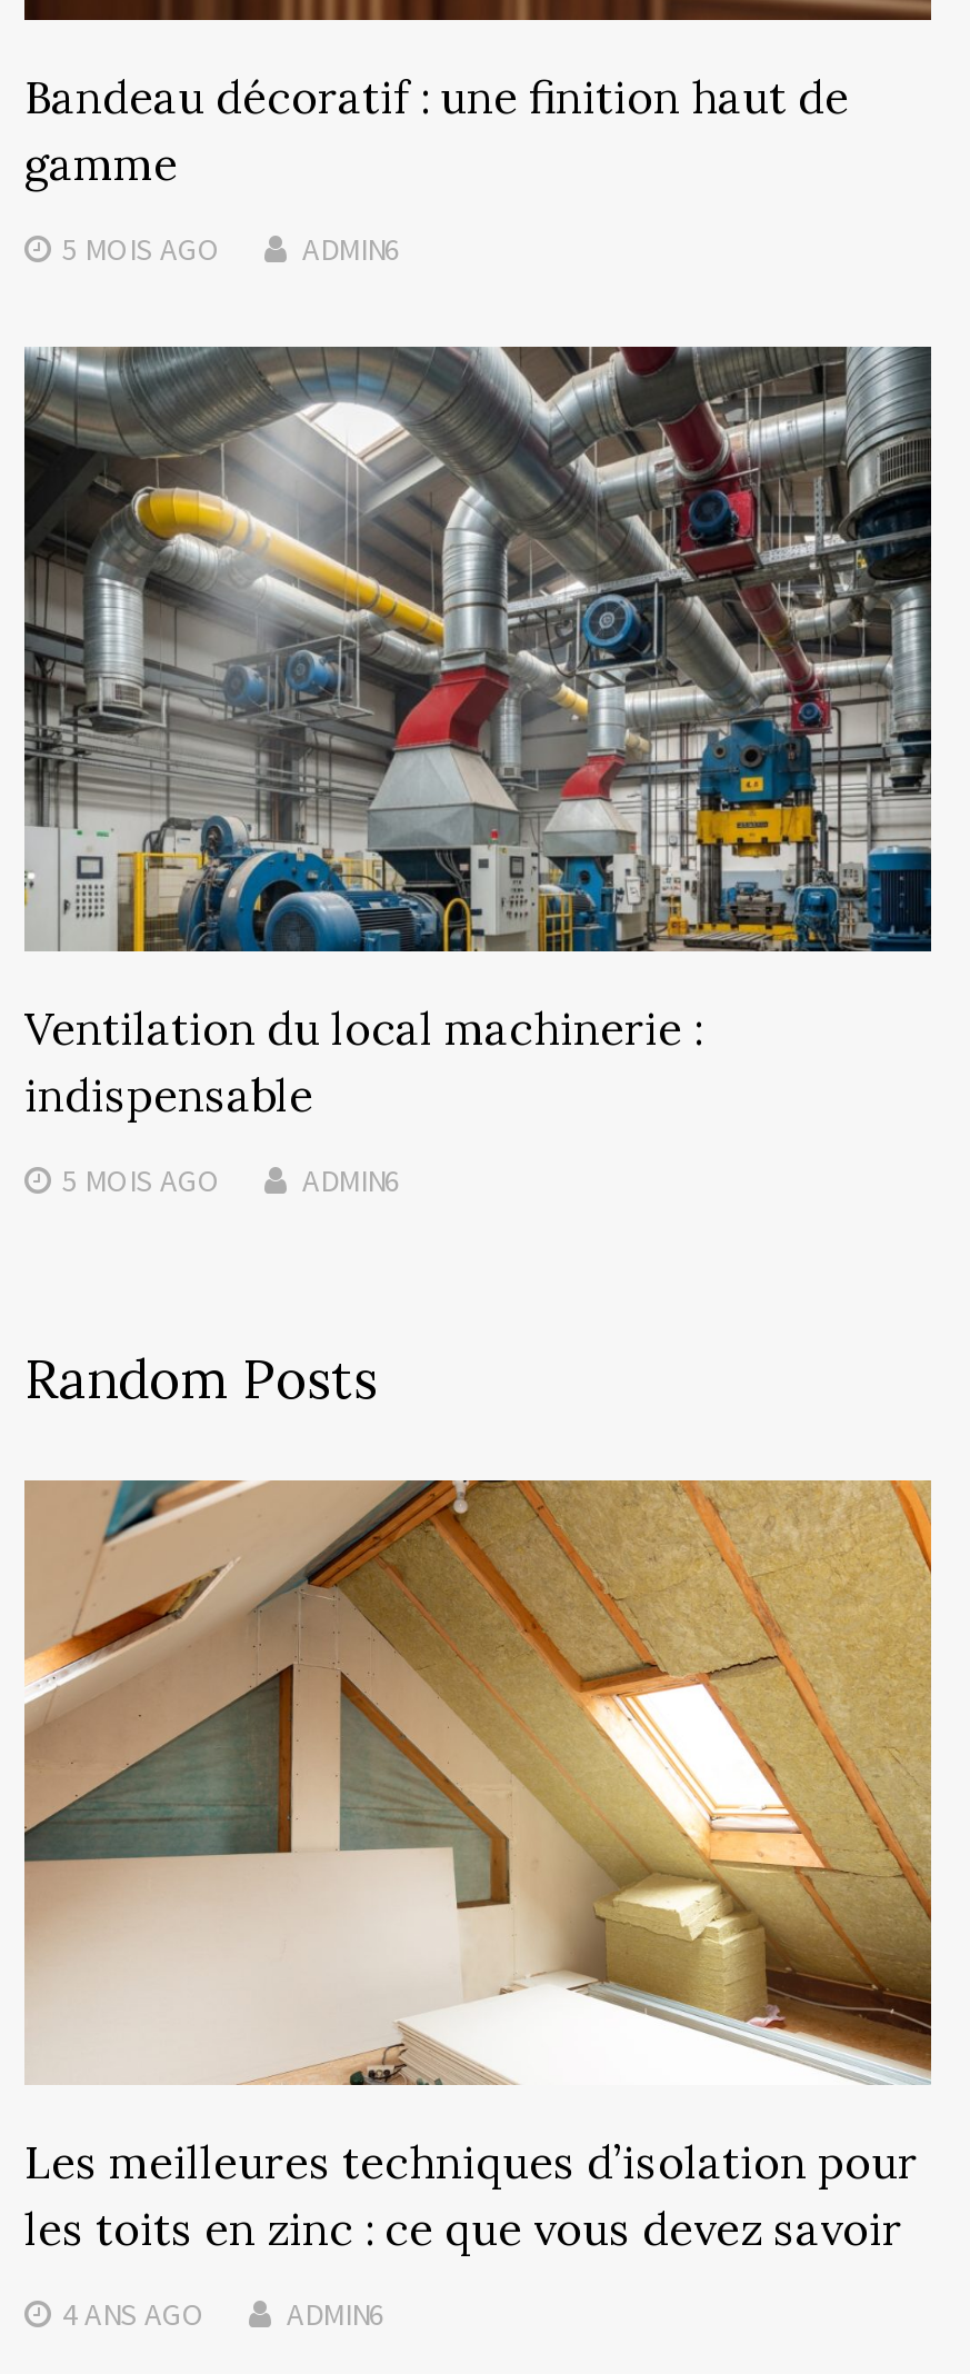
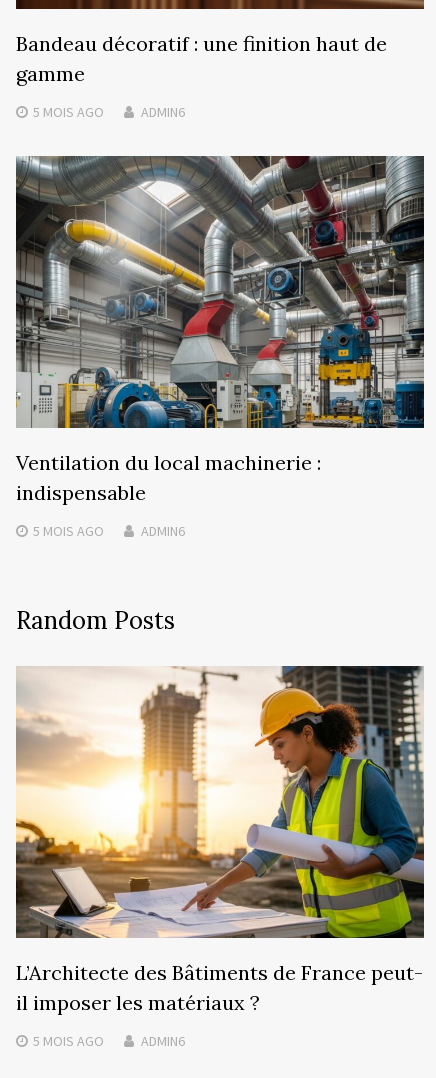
[22,1478,933,2256] [image] | Les meilleures techniques d’isolation pour | les toits en zinc : ce que vous devez savoir -> [15,665,425,1014] [image] | L’Architecte des Bâtiments de France peut- | il imposer les matériaux ?
[62,2293,204,2333] 4 ANS AGO -> [33,1031,104,1049] 5 MOIS AGO

